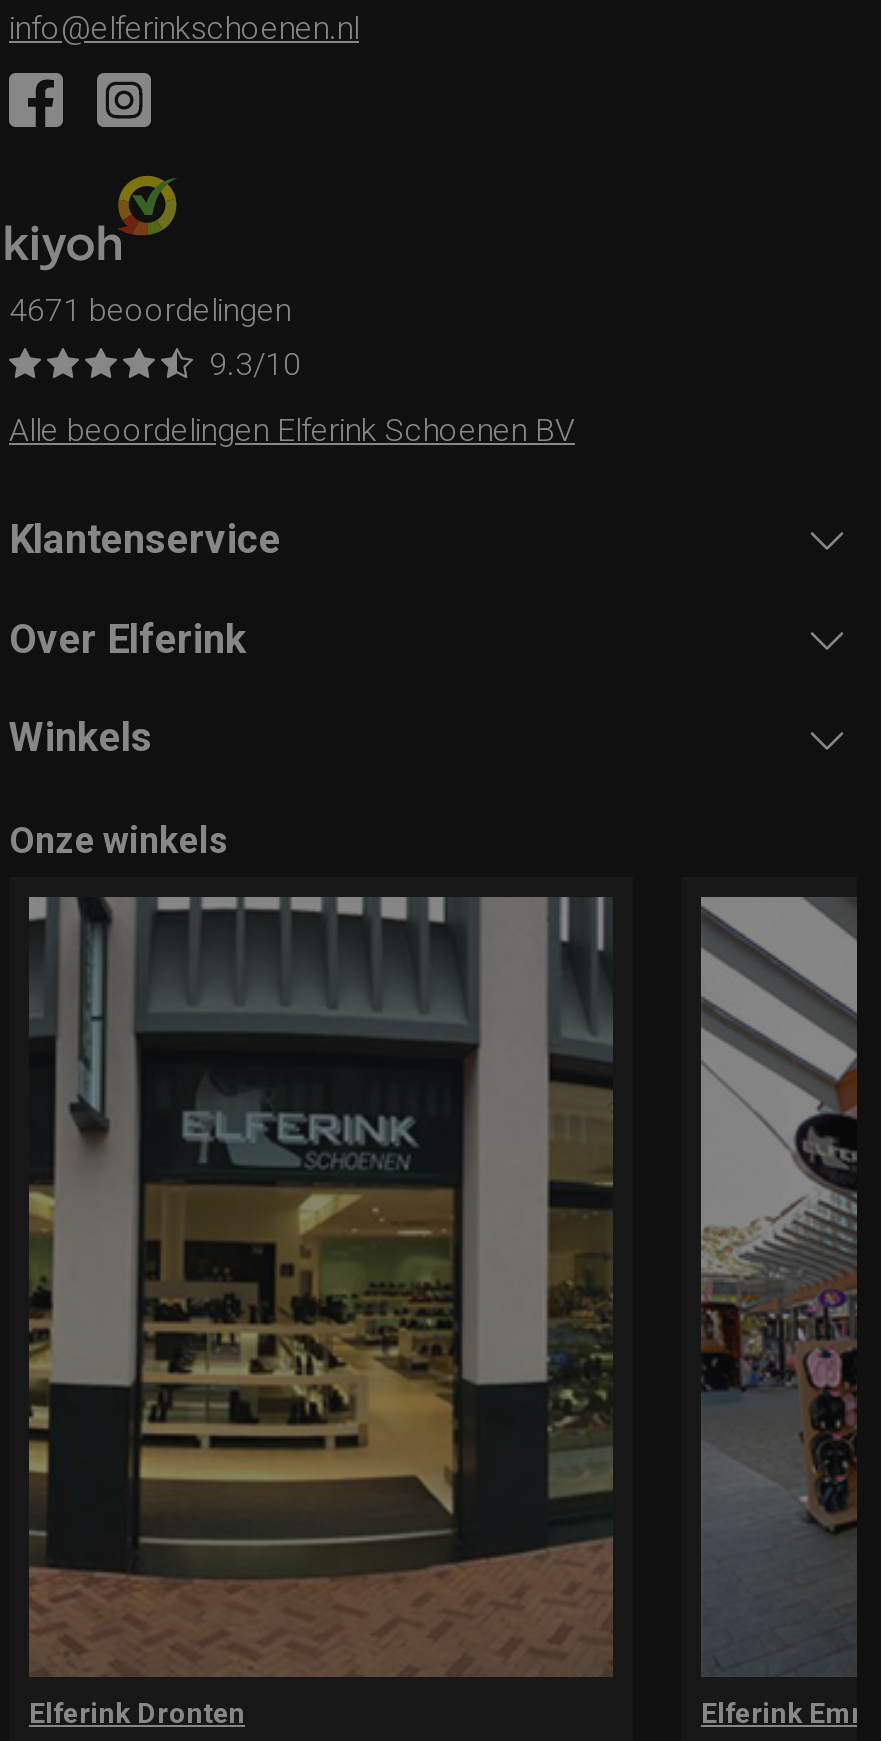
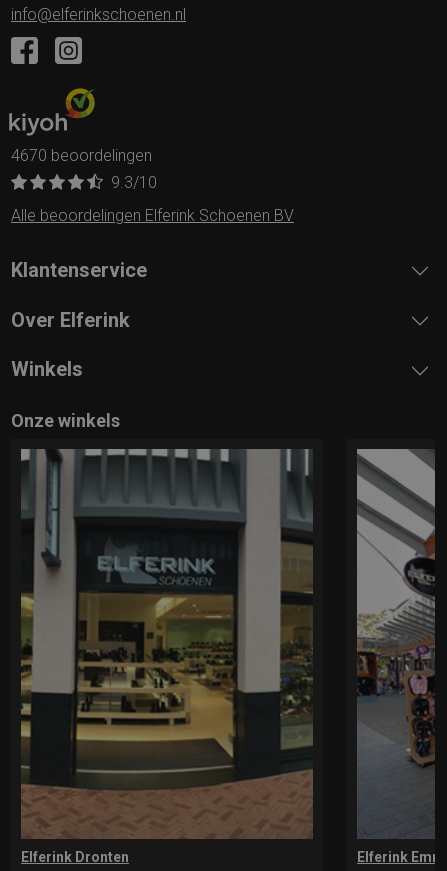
[9,291,291,329] 4671 beoordelingen -> [11,146,152,165] 4670 beoordelingen

